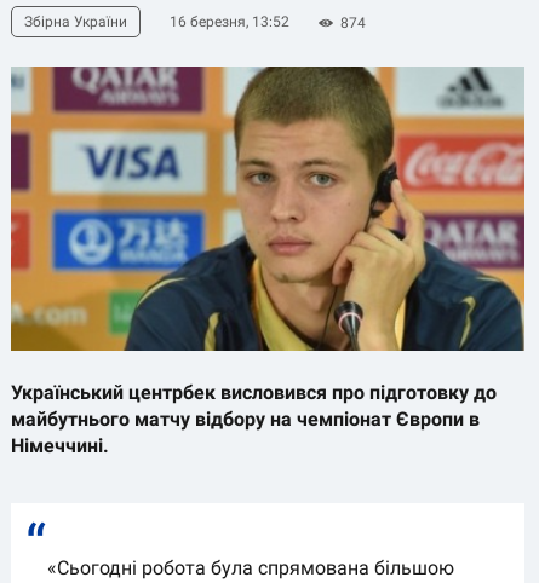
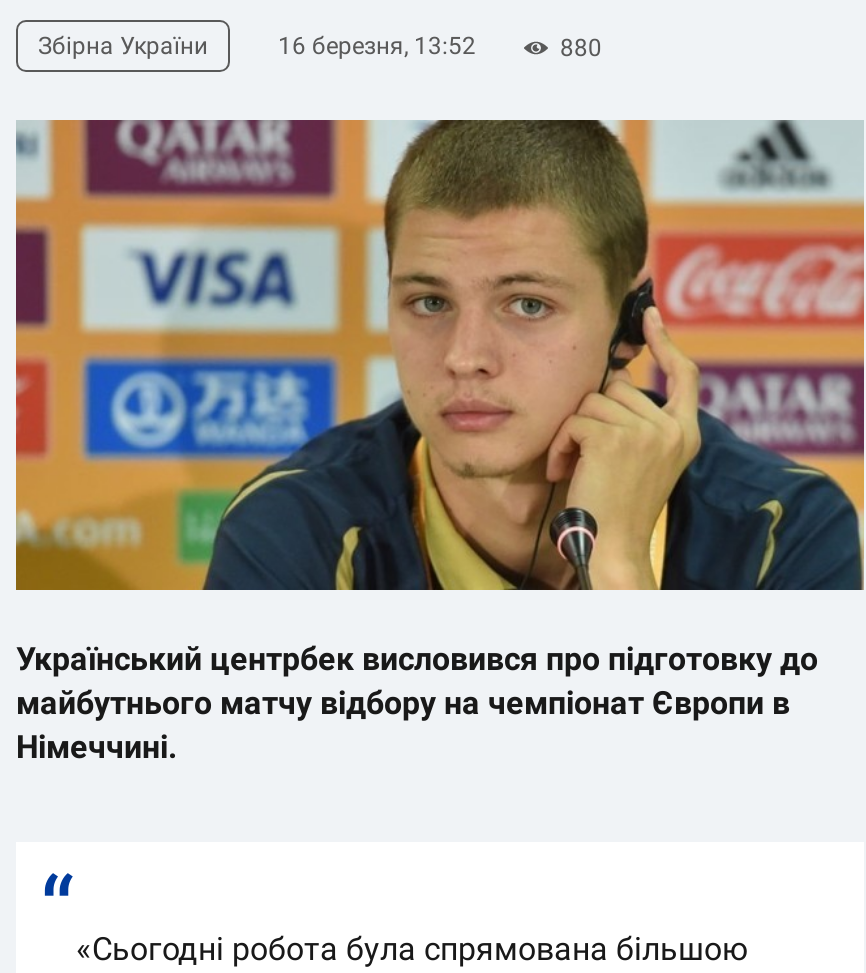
[337,14,366,31] 874 -> [554,33,602,61] 880

